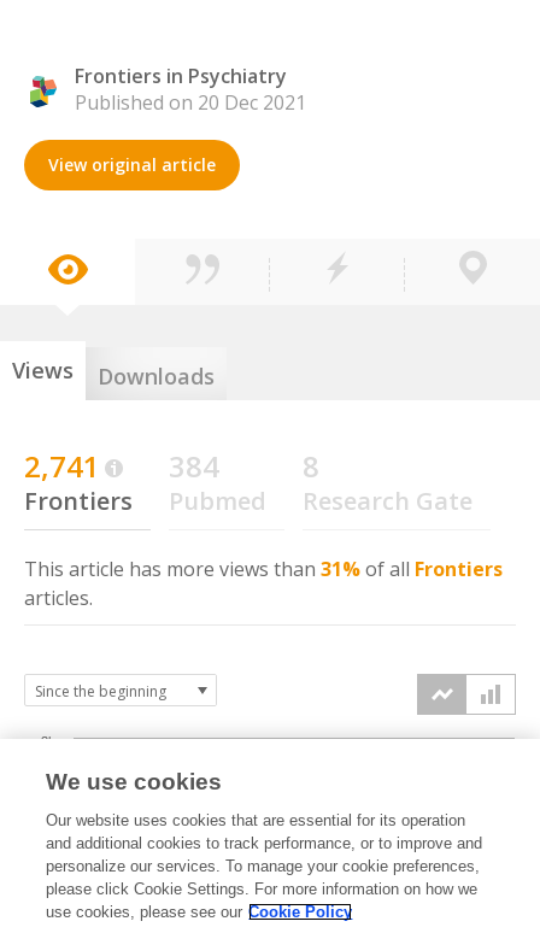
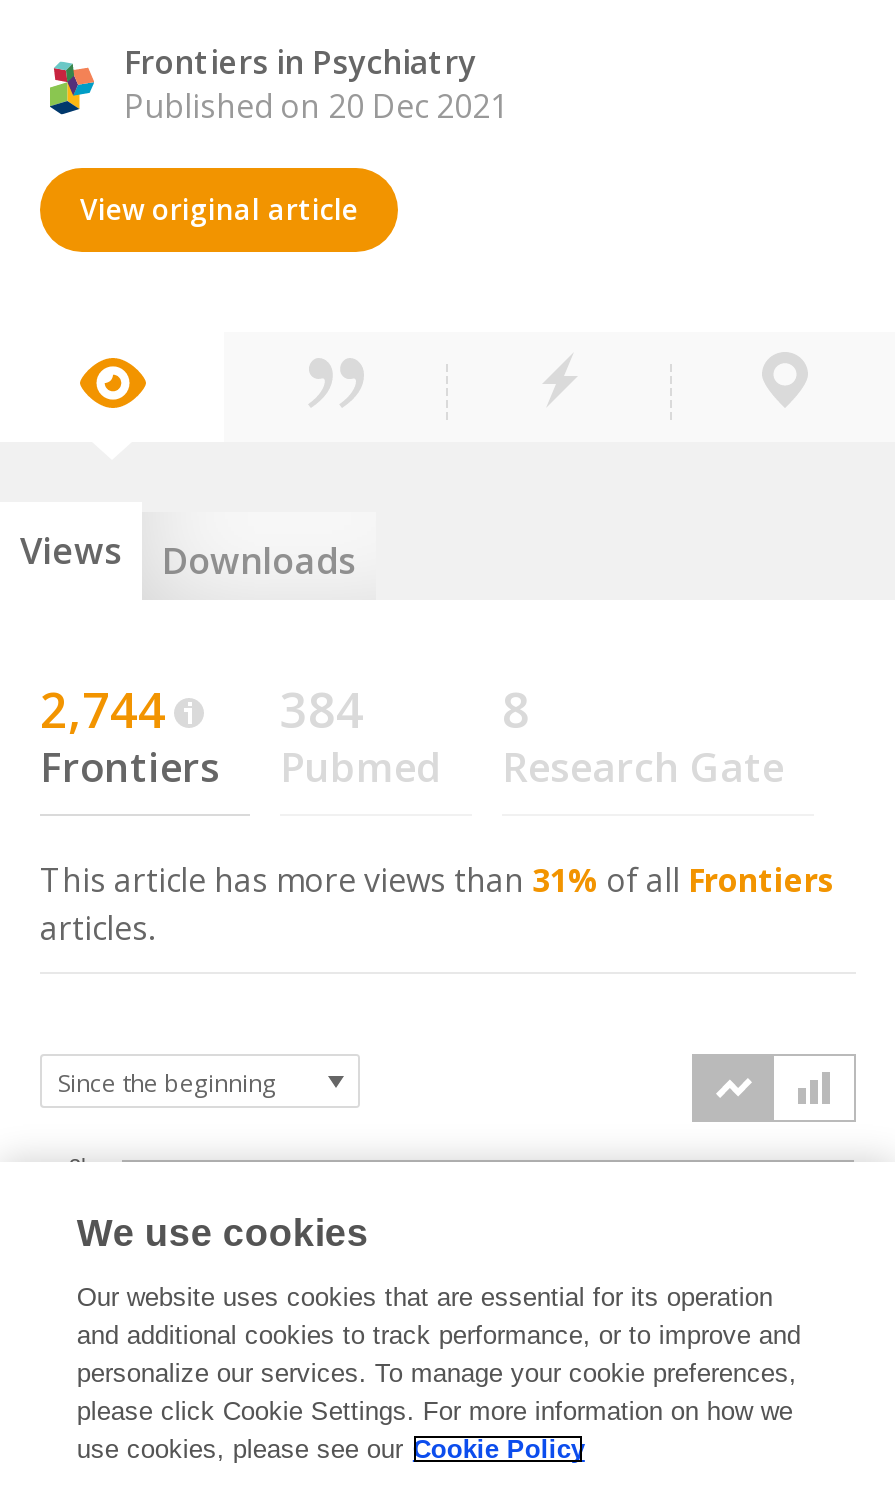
[24,446,100,486] 2,741 -> [40,676,166,742] 2,744

